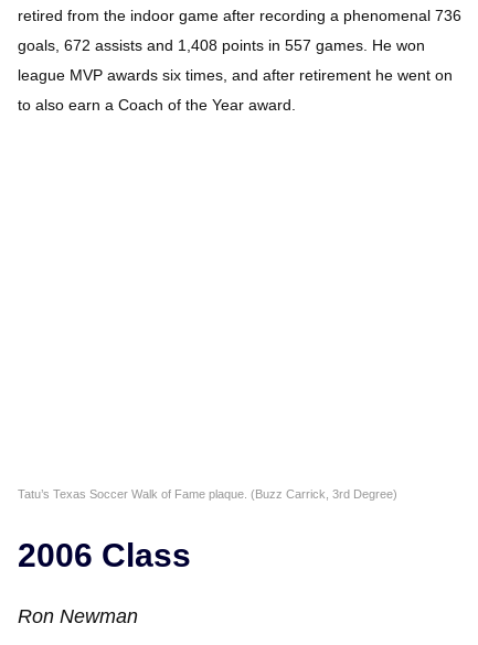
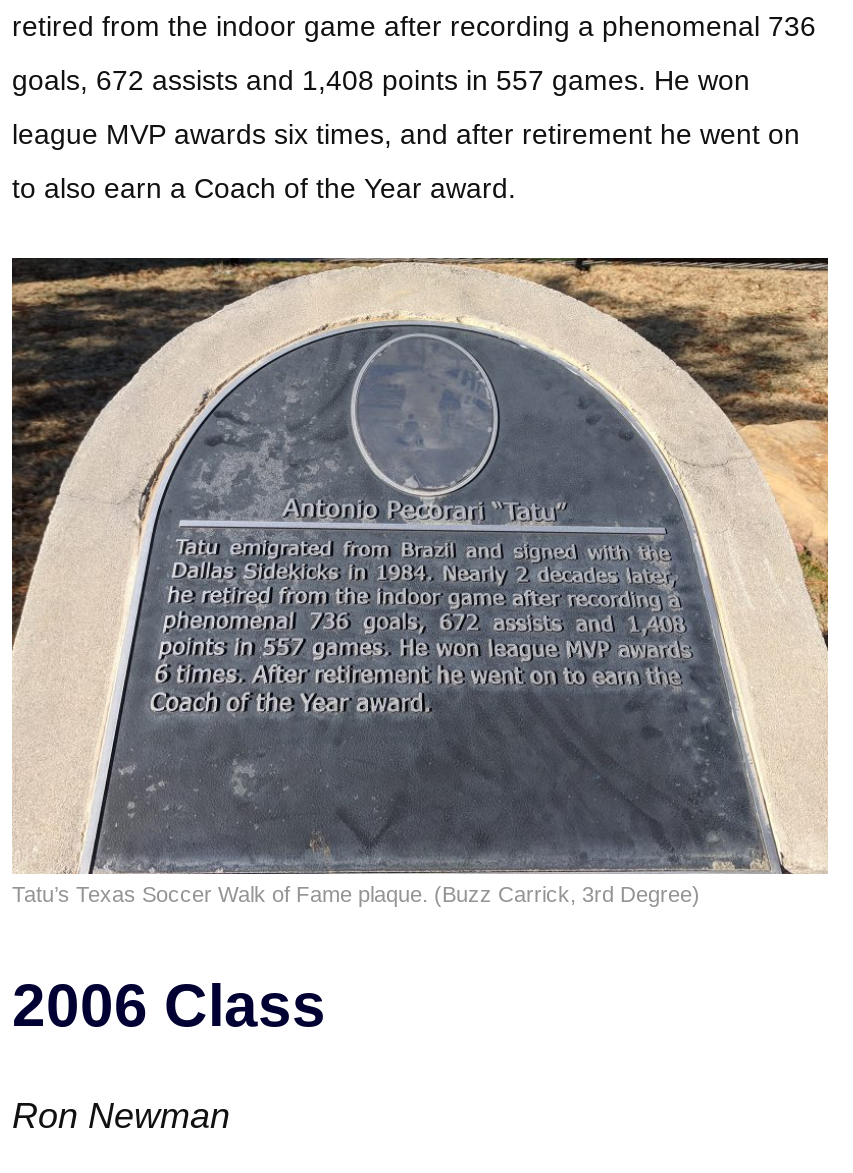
none -> [10,256,830,876] [image]

